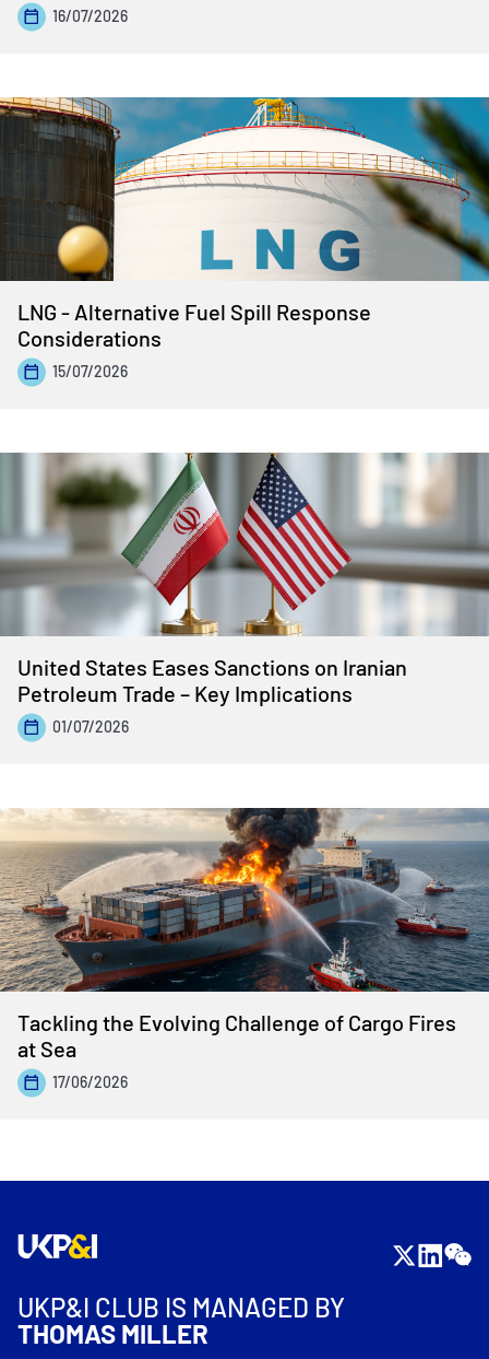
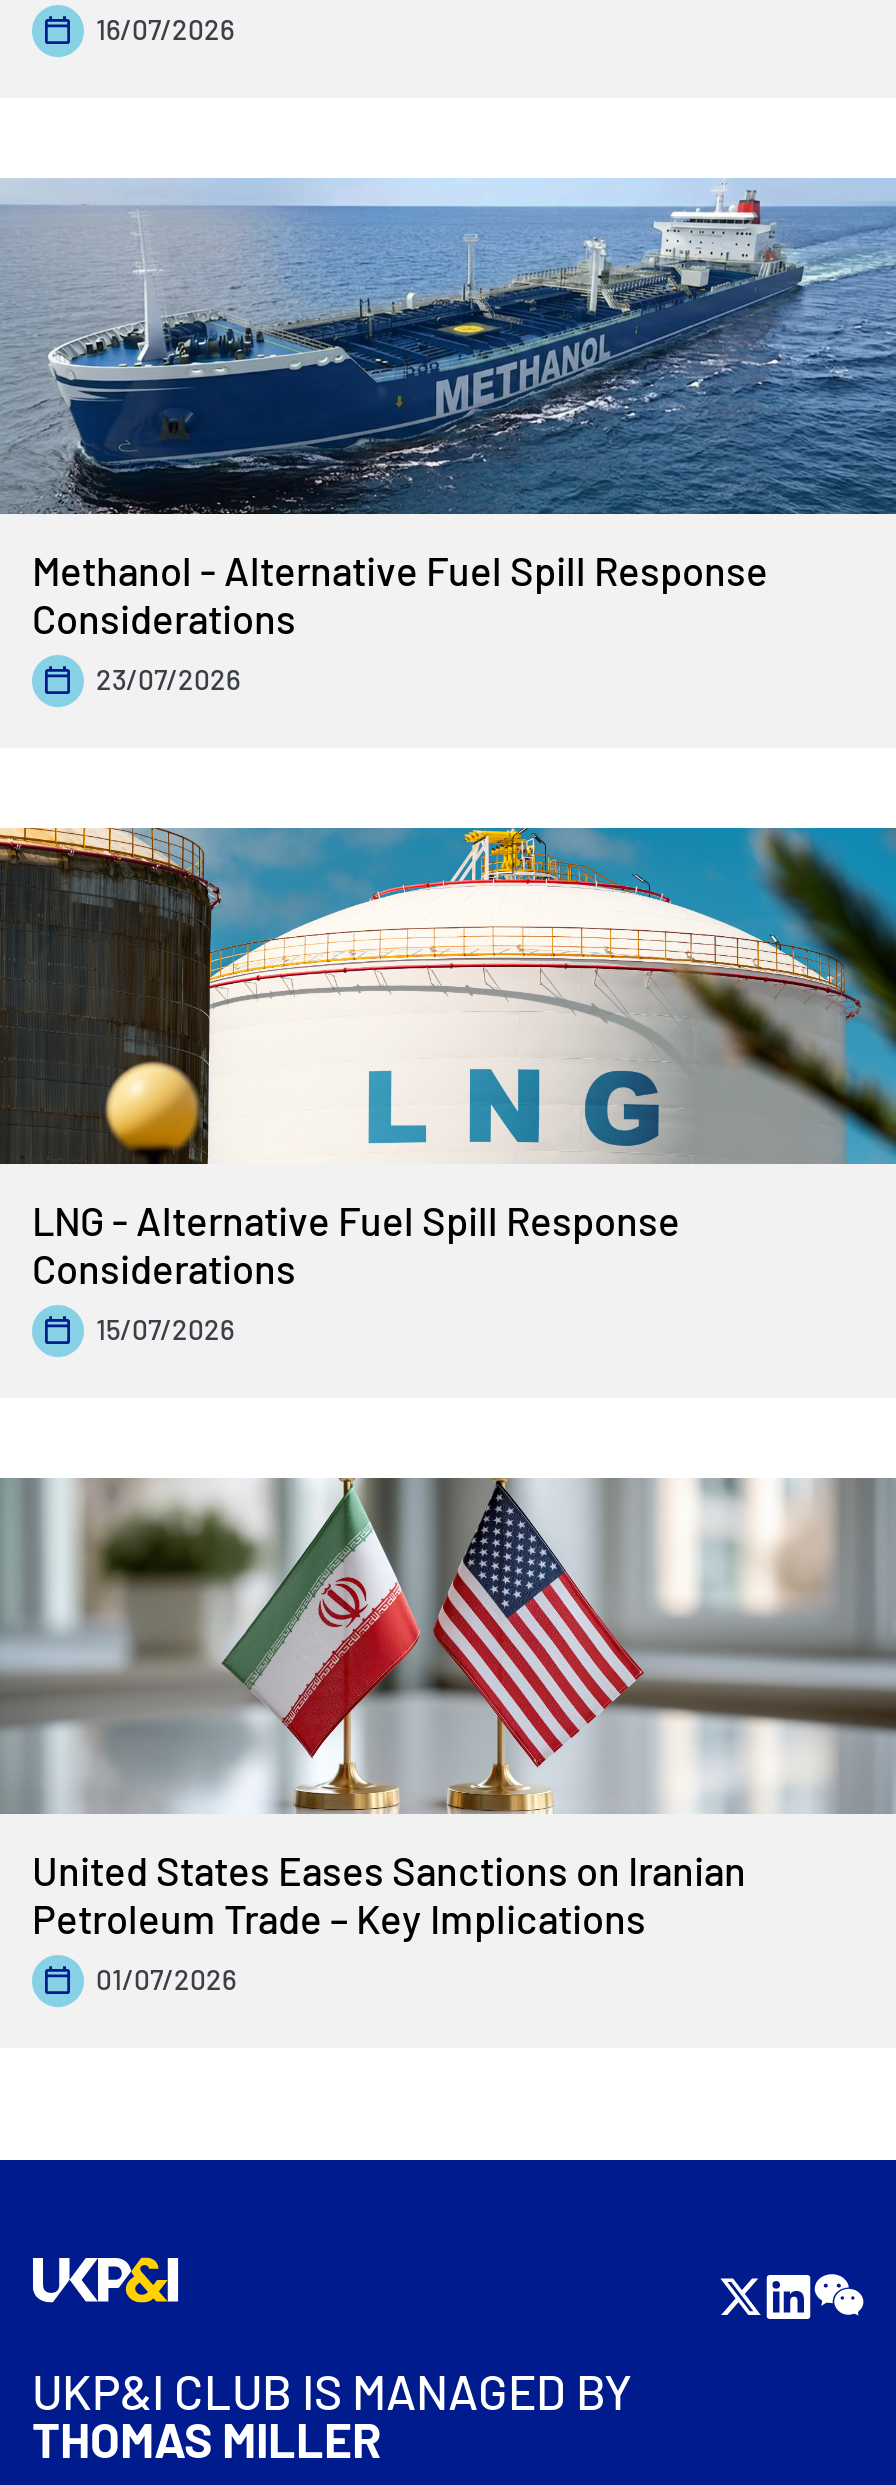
none -> [6,178,890,696] [image] | Methanol - Alternative Fuel Spill Response | Considerations | 23/07/2026
moved [0,95,489,736] -> [0,824,896,1996]: [image] | LNG - Alternative Fuel Spill Response | Considerations | 15/07/2026 | United States Eases Sanctions on Iranian | Petroleum Trade – Key Implications | 01/07/2026
[3,807,486,1091] [image] | Tackling the Evolving Challenge of Cargo Fires | at Sea | 17/06/2026 -> none

